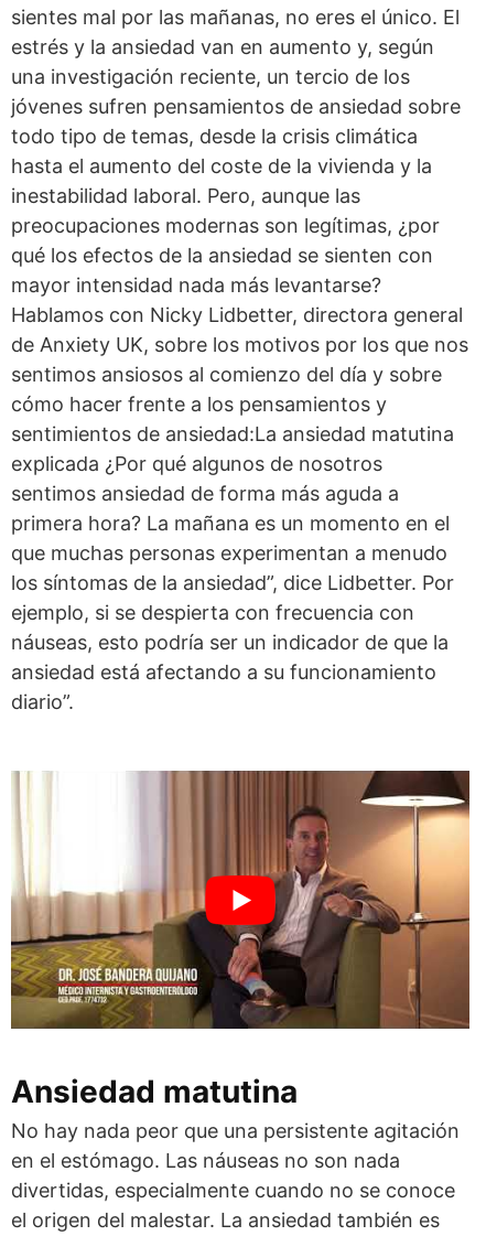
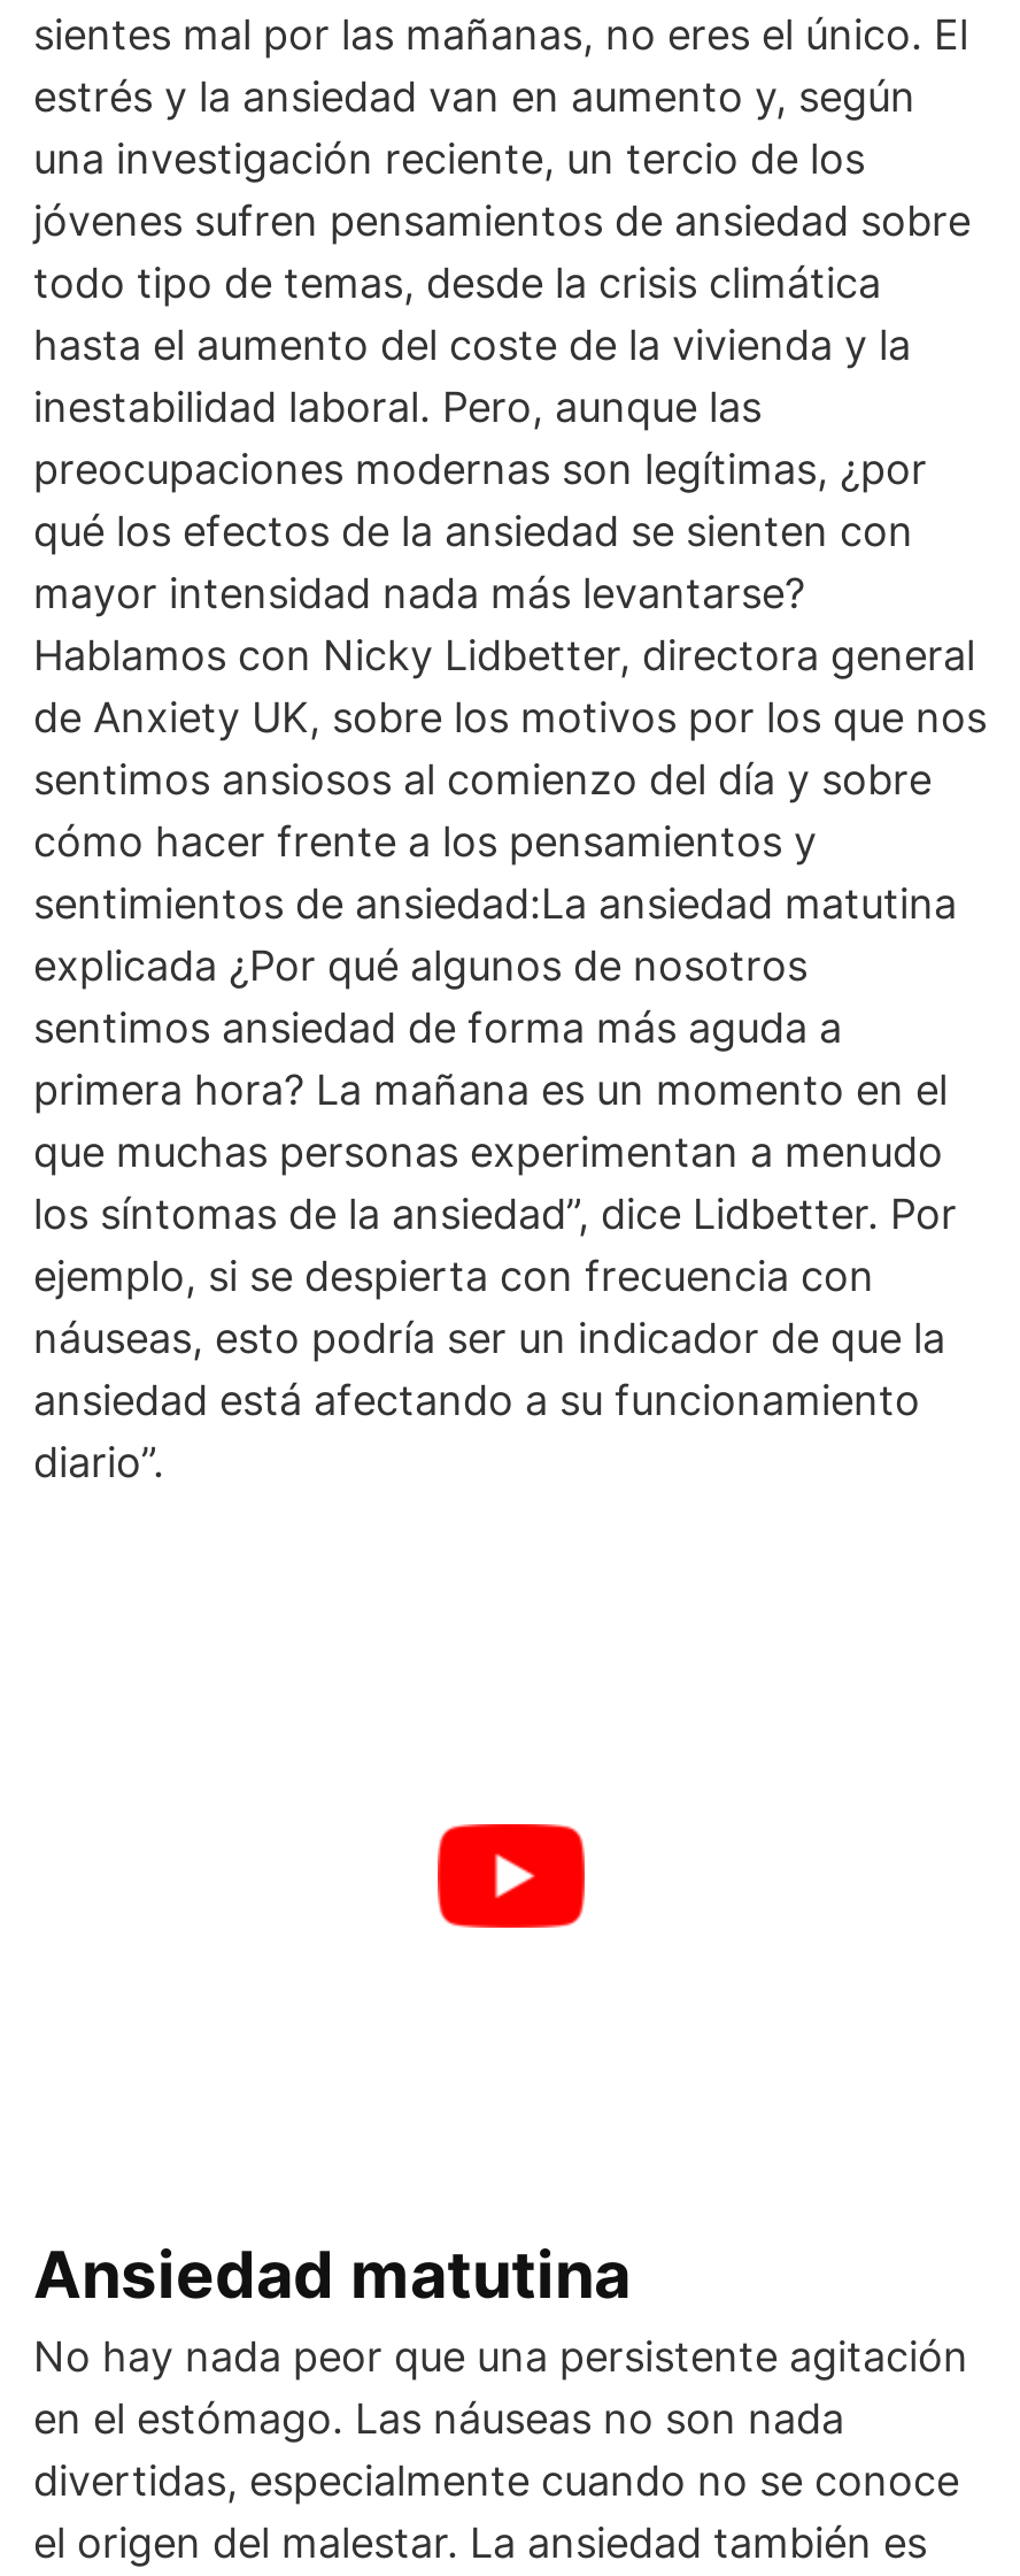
[10,770,471,1030] [image] -> none

